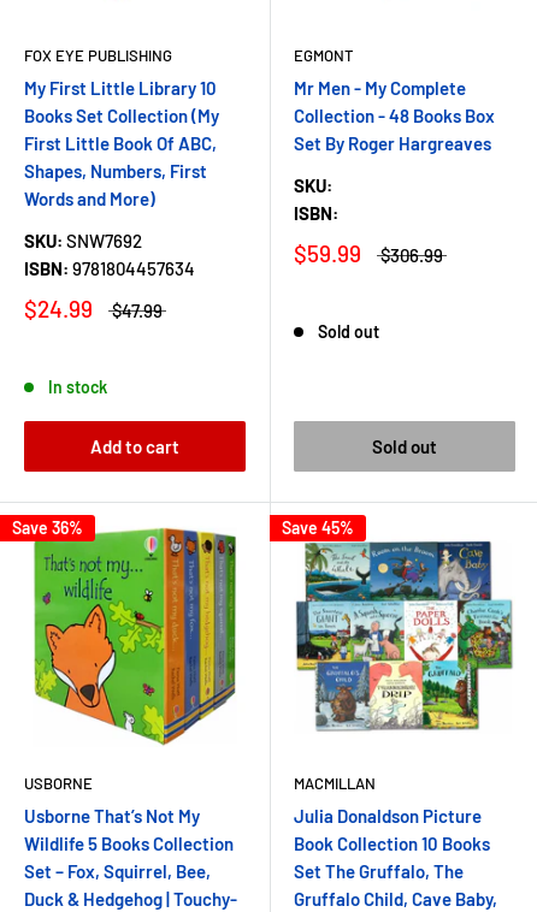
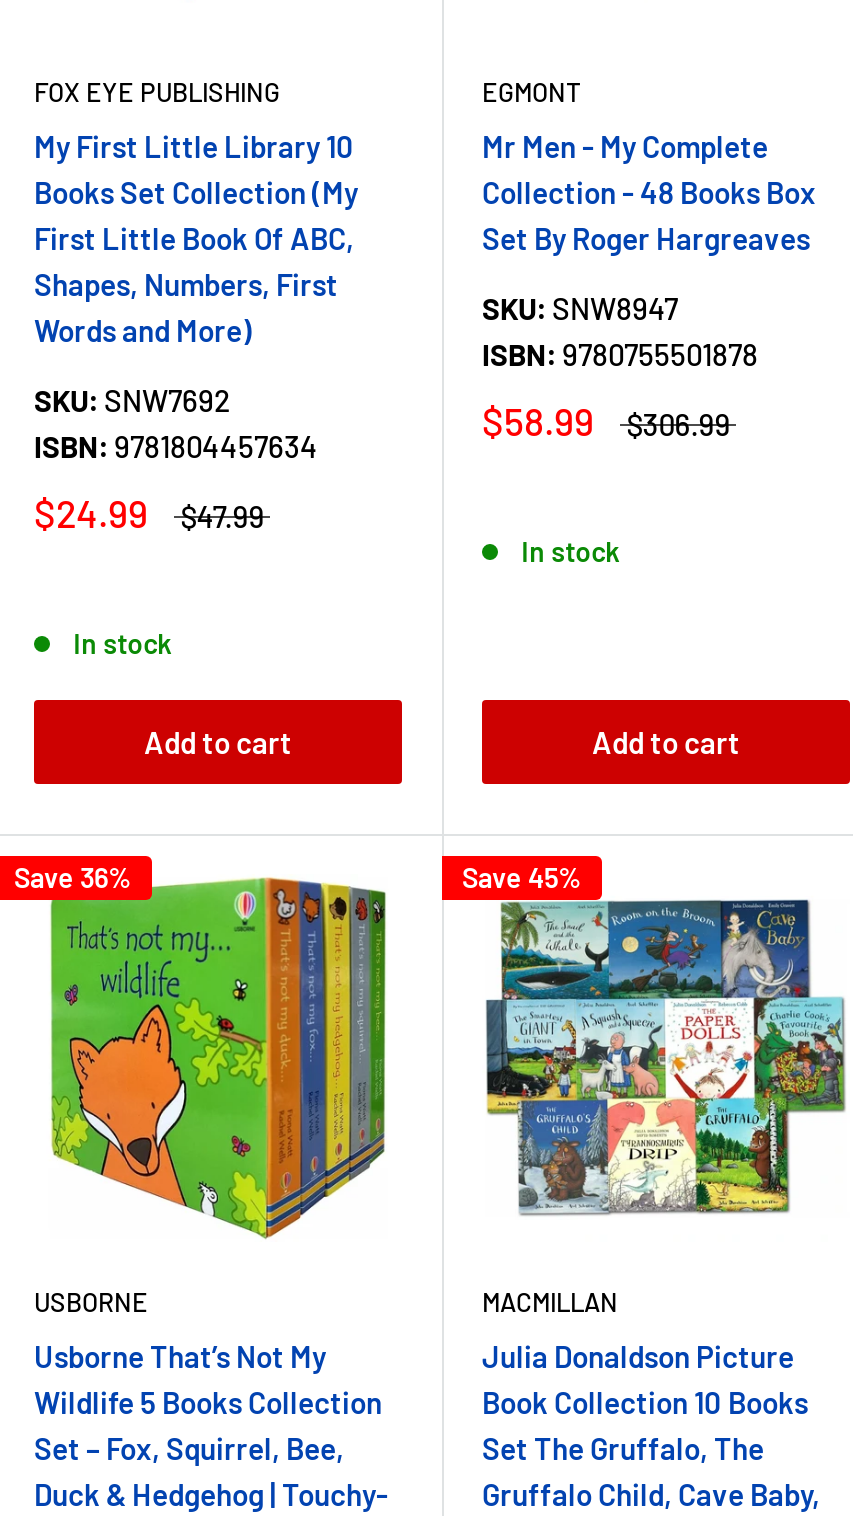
[294,174,338,223] SKU: | ISBN: -> [482,289,758,371] SKU: SNW8947 | ISBN: 9780755501878
[294,239,443,267] $59.99 $306.99 -> [482,397,731,443] $58.99 $306.99
[317,321,379,341] Sold out -> [521,533,619,567] In stock
[372,435,437,457] Sold out -> [592,723,740,759] Add to cart

